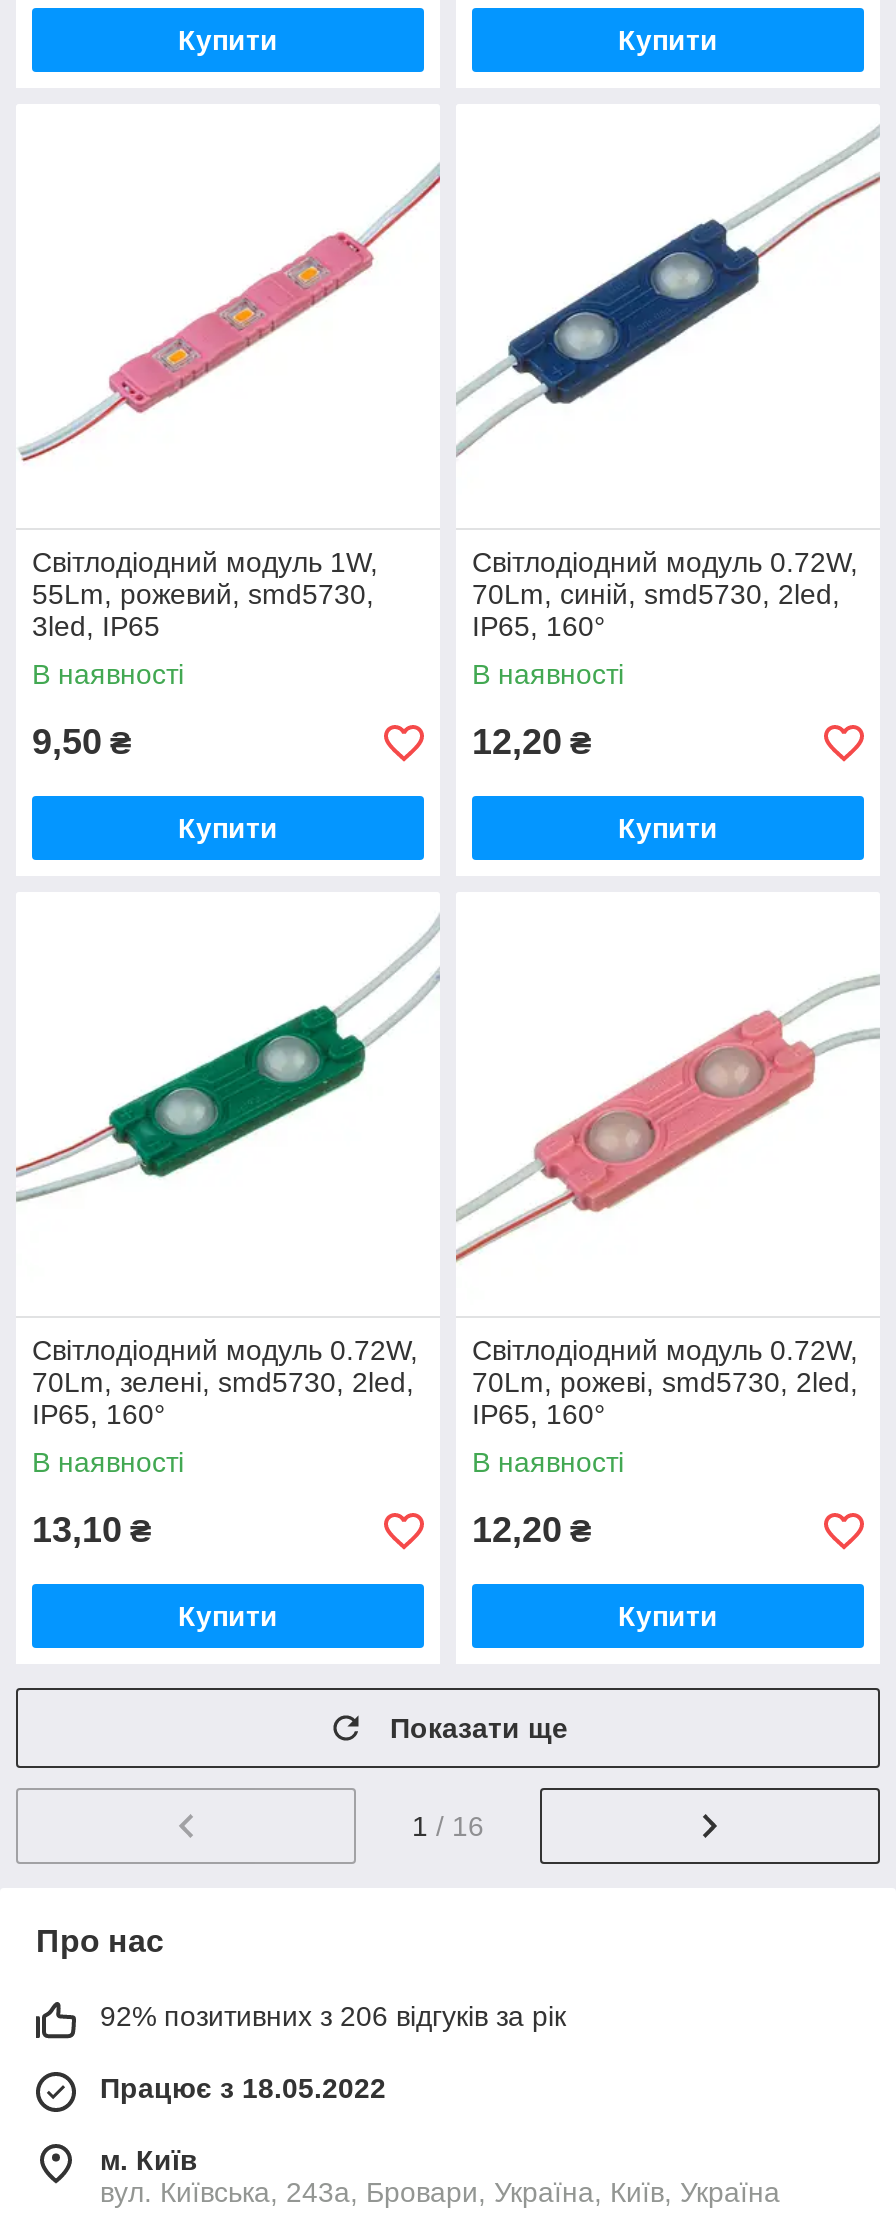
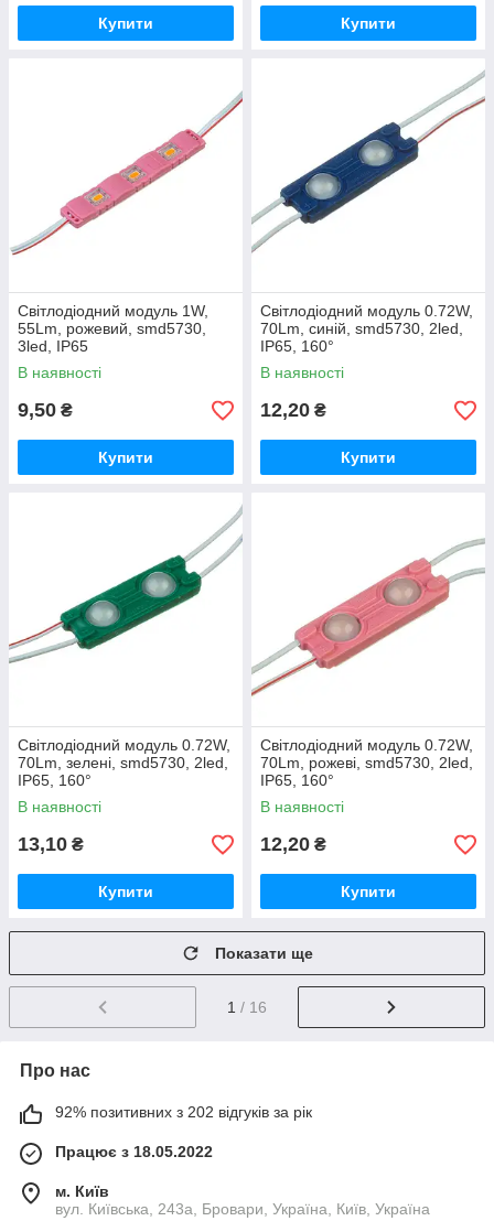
[100,2000,566,2032] 92% позитивних з 206 відгуків за рік -> [55,1103,312,1121] 92% позитивних з 202 відгуків за рік

